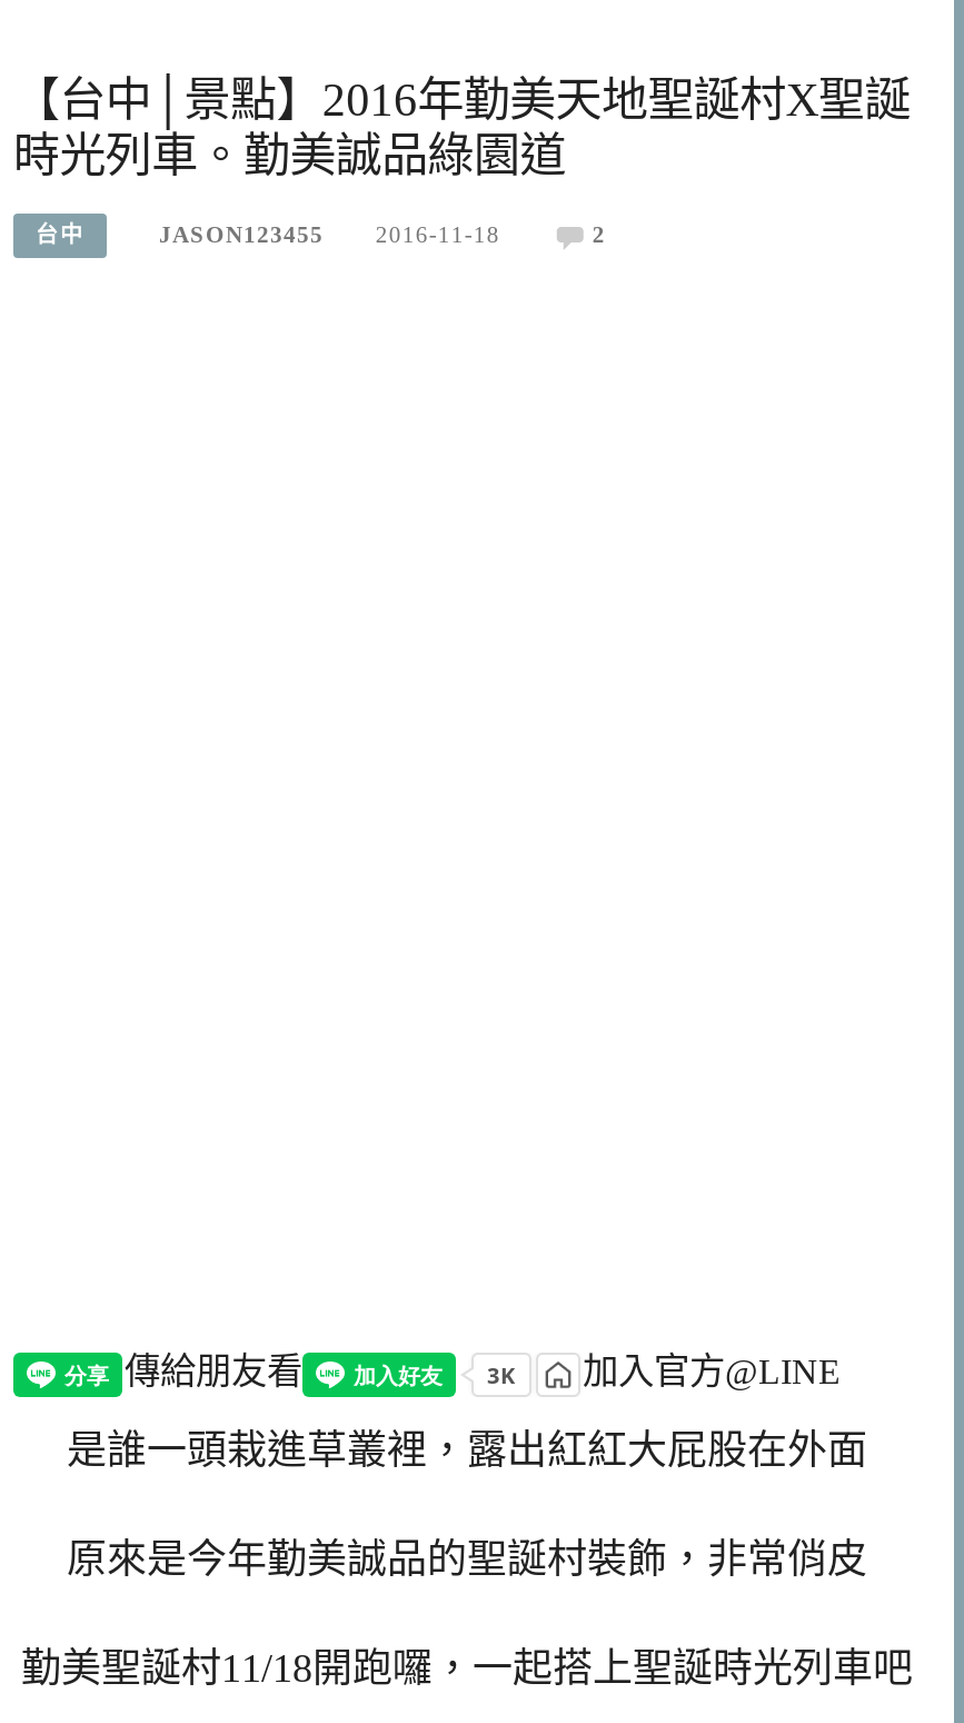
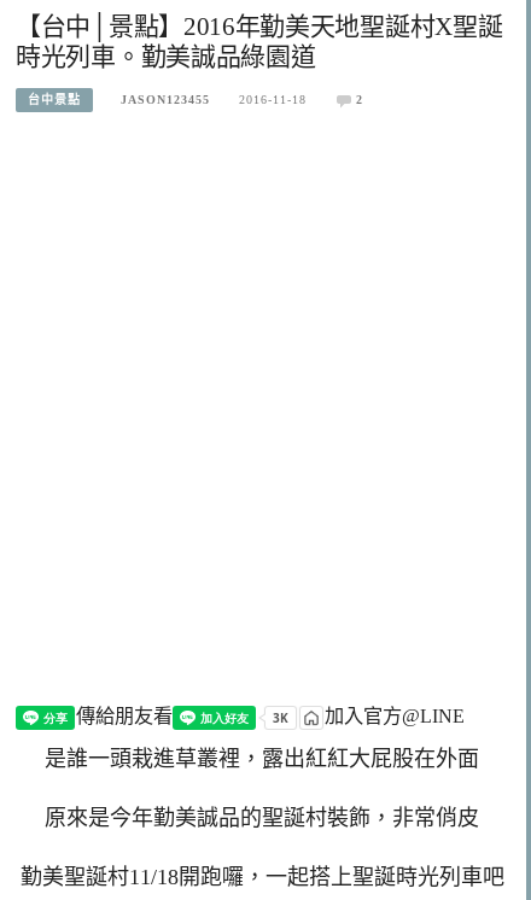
[36,222,85,247] 台中 -> [28,93,81,106] 台中景點

